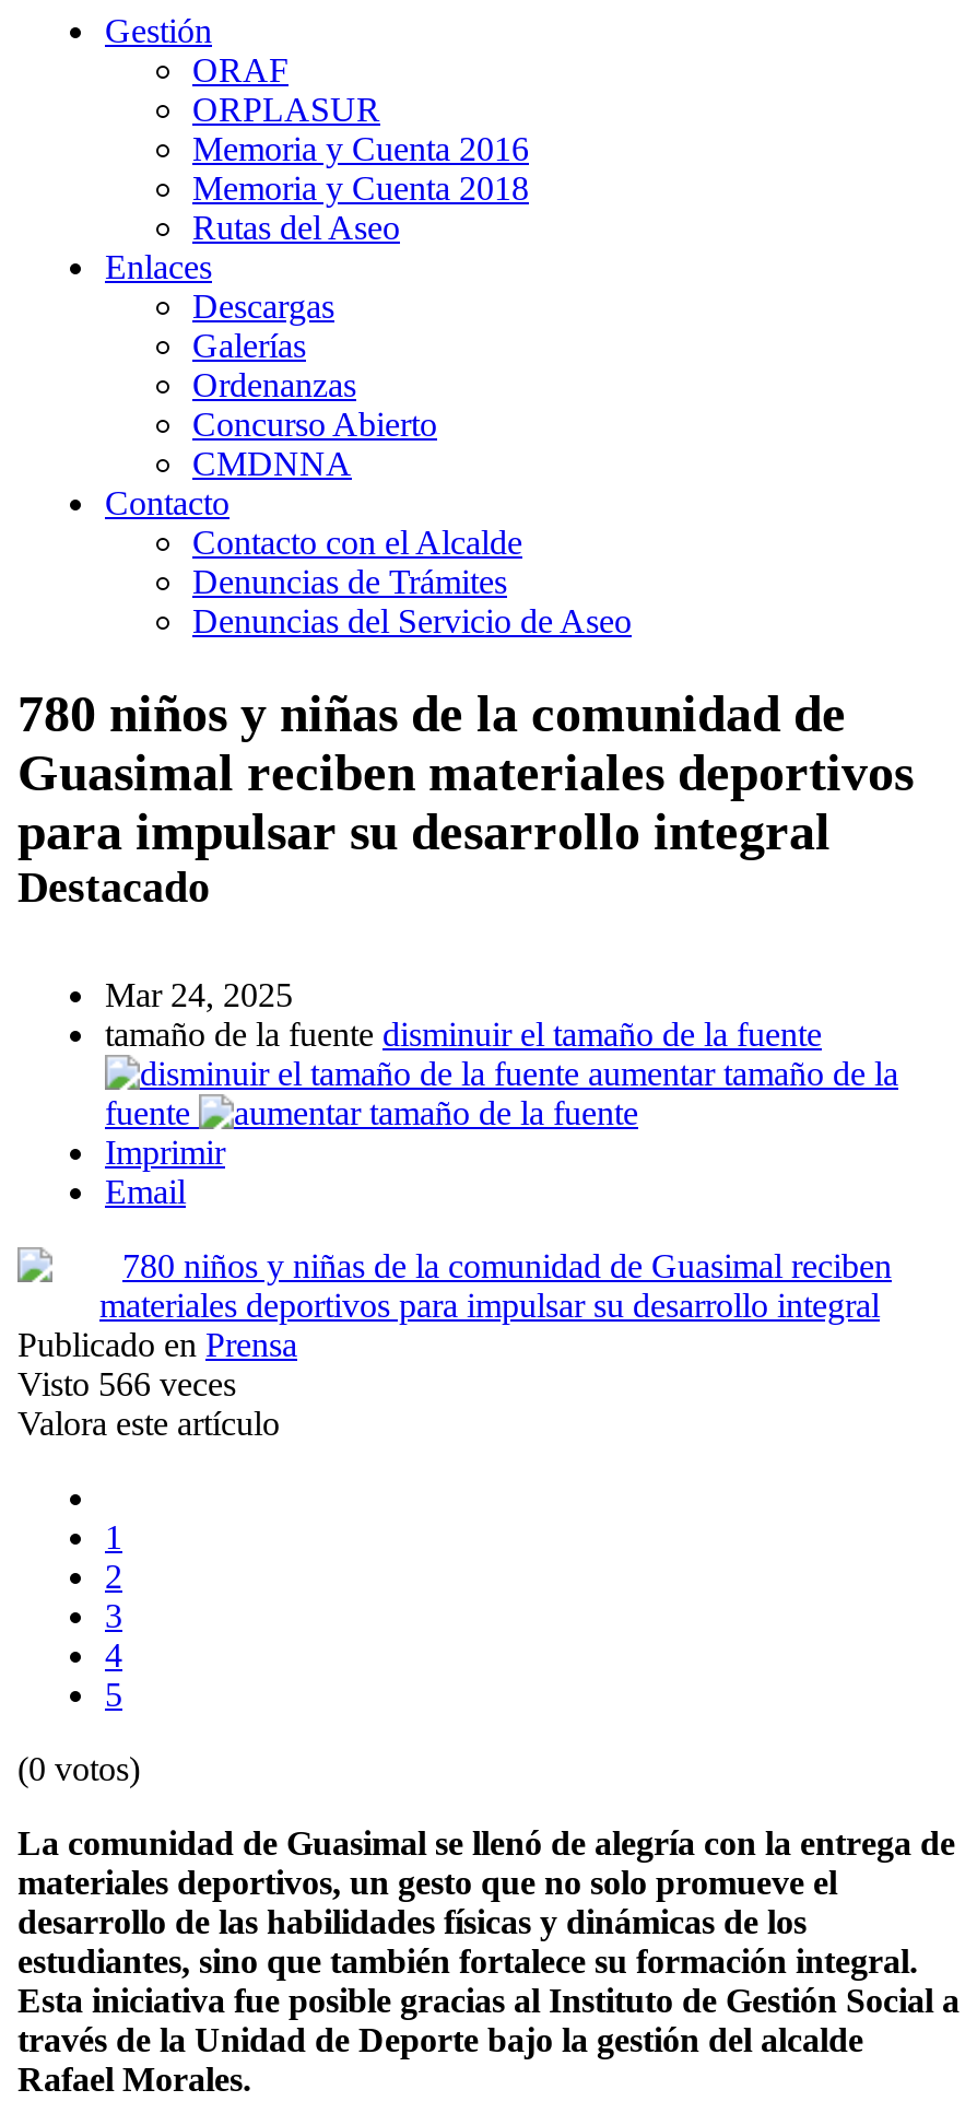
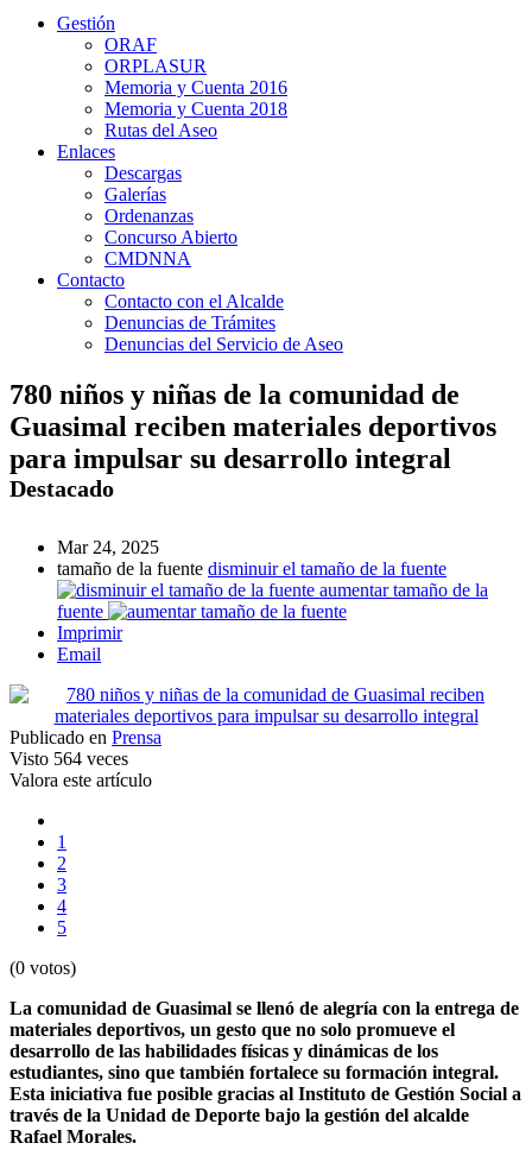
[17,1366,236,1403] Visto 566 veces -> [9,749,128,769] Visto 564 veces

